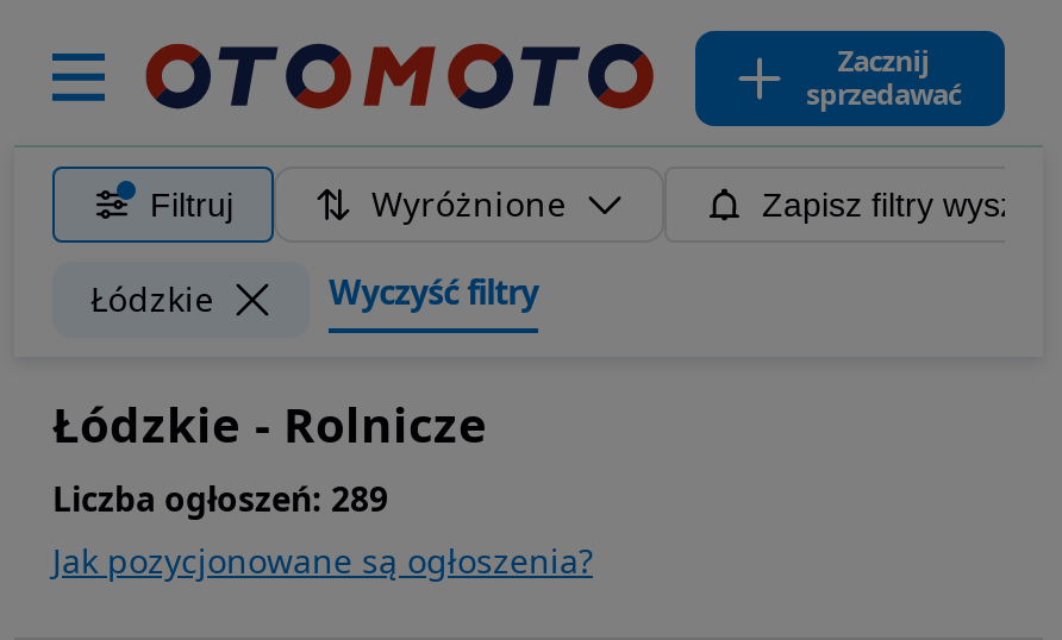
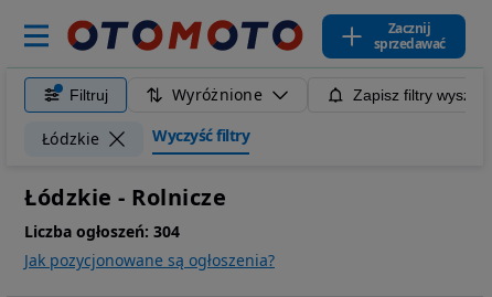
[52,476,388,521] Liczba ogłoszeń: 289 -> [24,221,180,242] Liczba ogłoszeń: 304

